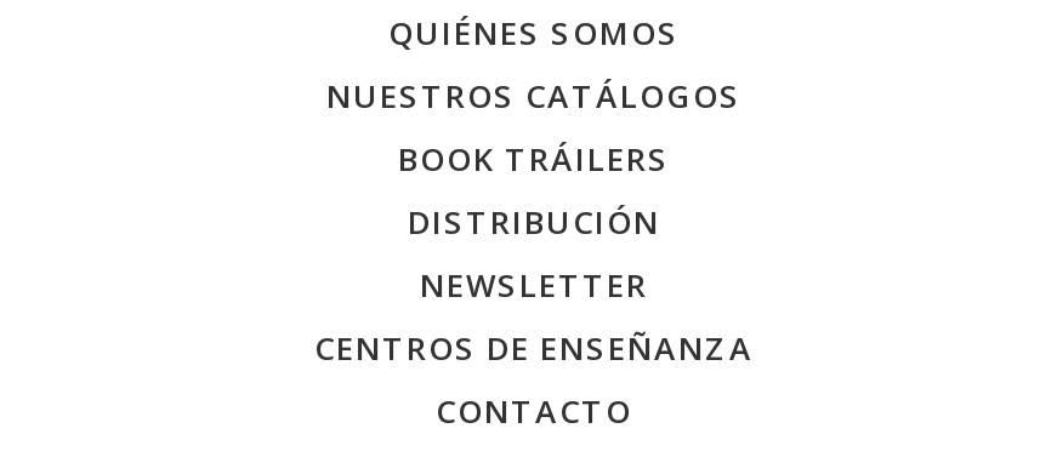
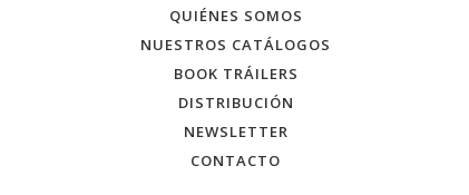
[314,325,754,369] CENTROS DE ENSEÑANZA -> none

